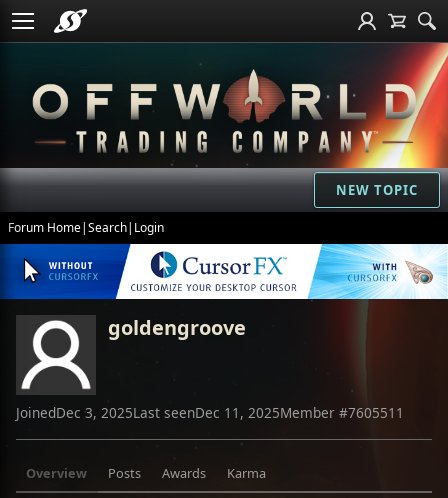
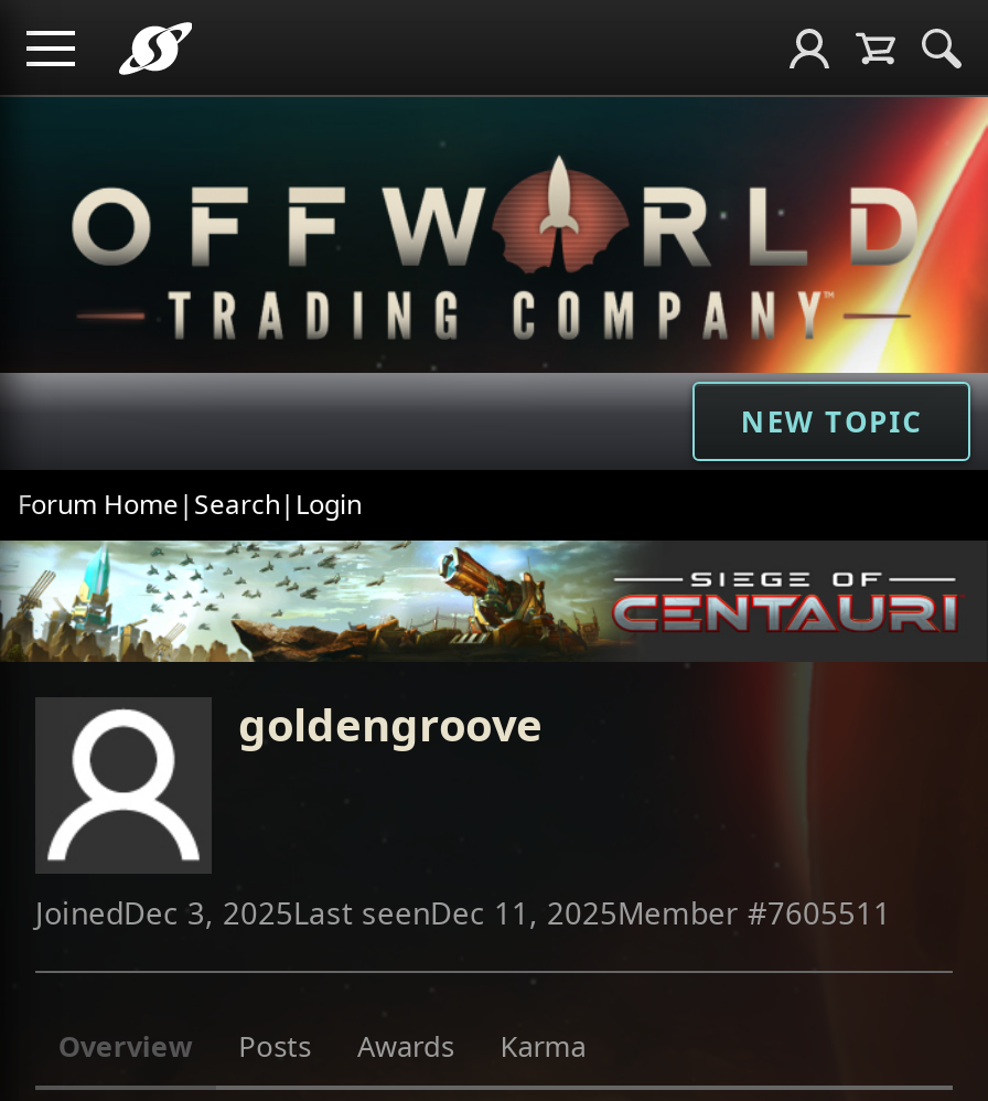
[3,243,445,300] [image] -> [7,538,981,664] [image]

